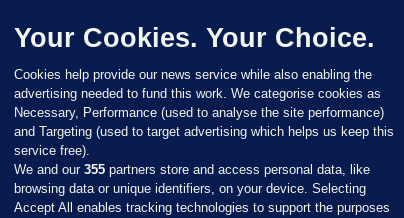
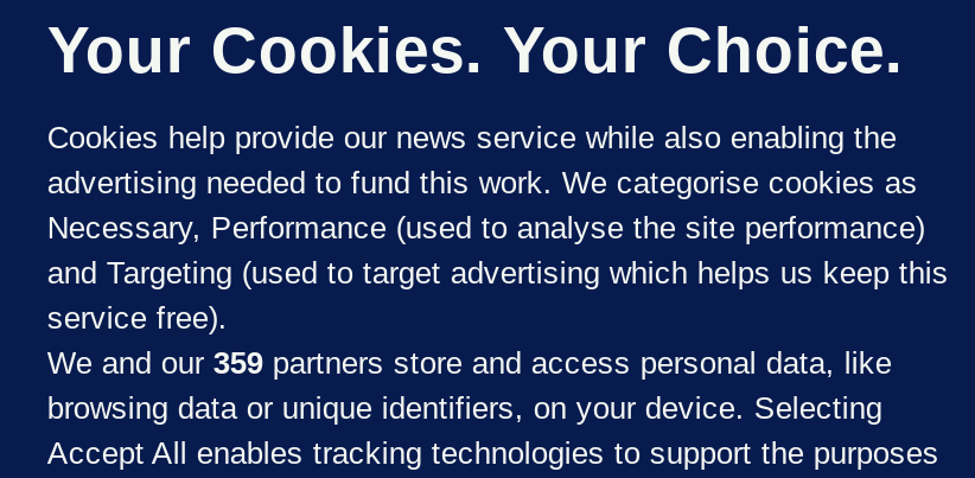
[14,162,370,177] We and our 355 partners store and access personal data, like -> [47,345,892,381] We and our 359 partners store and access personal data, like

